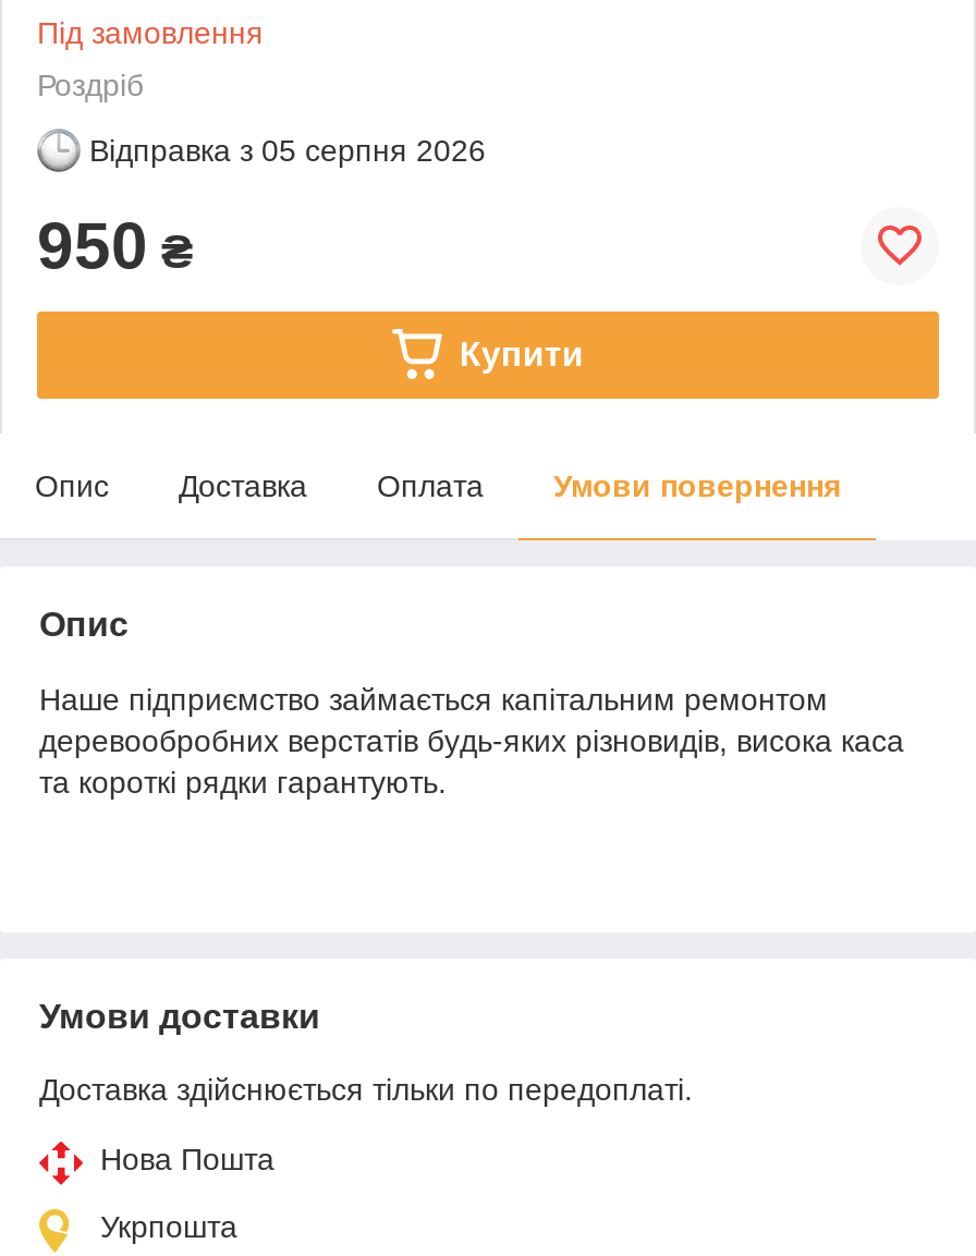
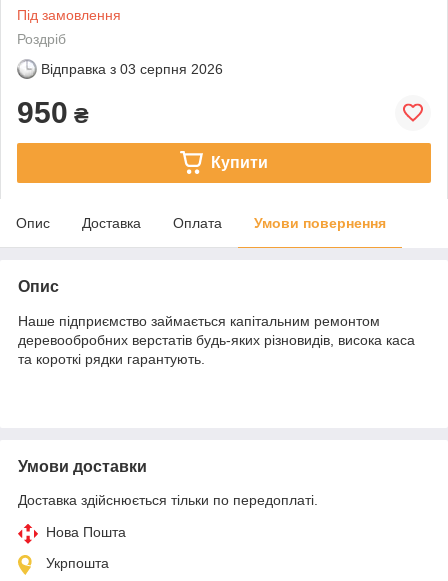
[89,132,486,167] Відправка з 05 серпня 2026 -> [41,61,223,77] Відправка з 03 серпня 2026

